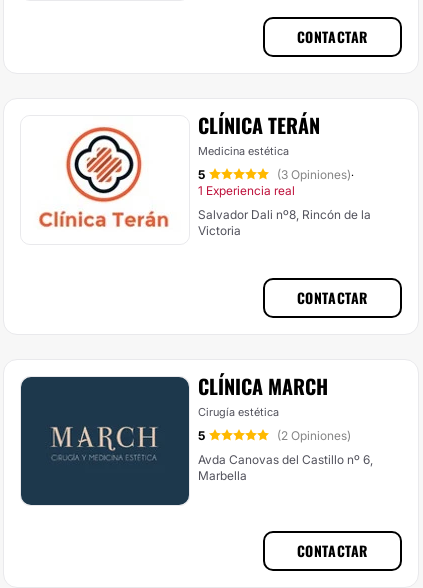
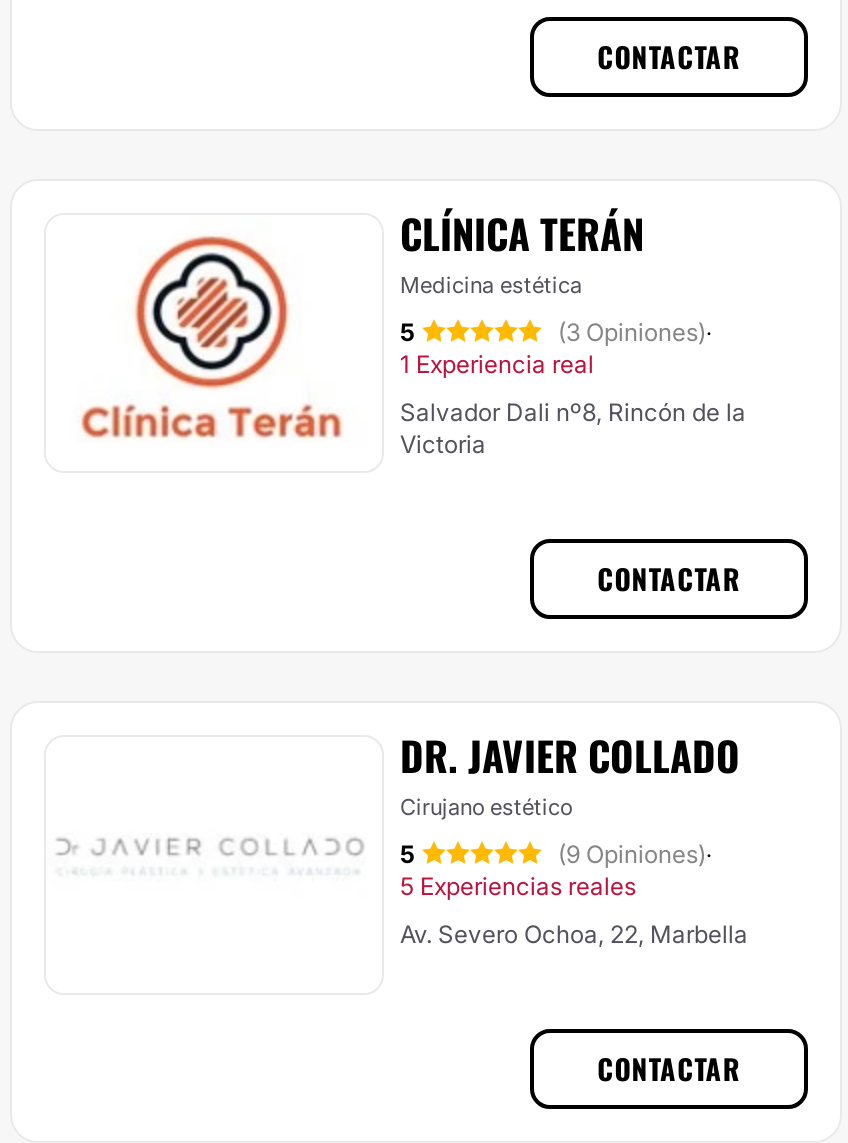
[20,376,190,506] [image] -> none
[198,371,328,419] CLÍNICA MARCH | Cirugía estética -> [400,725,740,821] DR. JAVIER COLLADO | Cirujano estético
[277,428,351,443] (2 Opiniones) -> [400,839,712,901] (9 Opiniones)· | 5 Experiencias reales
[198,452,373,483] Avda Canovas del Castillo nº 6, | Marbella -> [400,919,748,949] Av. Severo Ochoa, 22, Marbella

